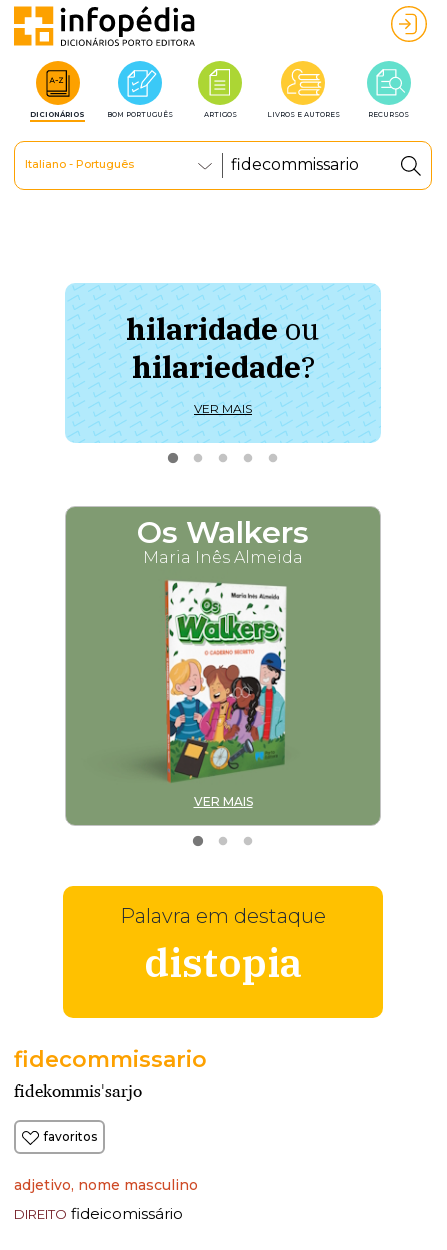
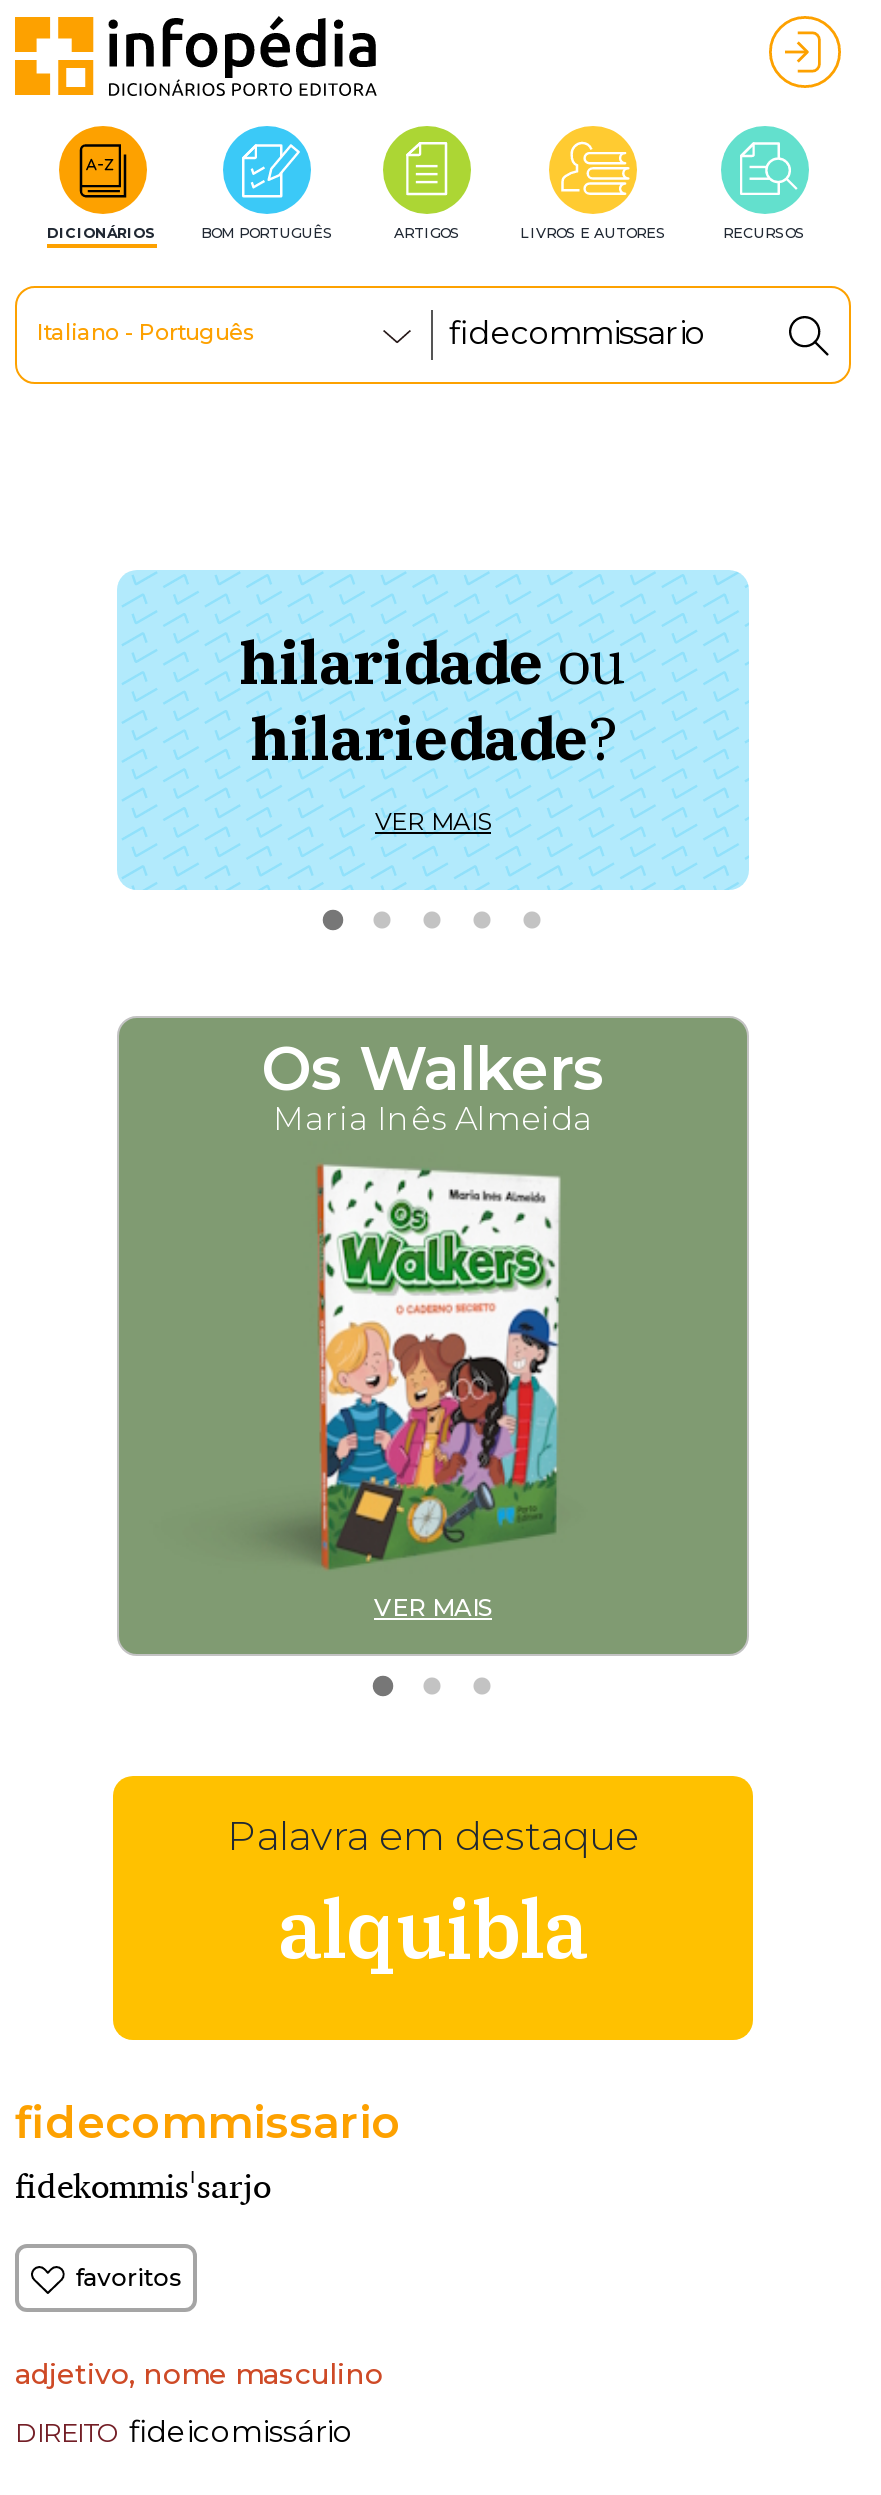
[144,936,302,988] distopia -> [278,1876,588,1980] alquibla

